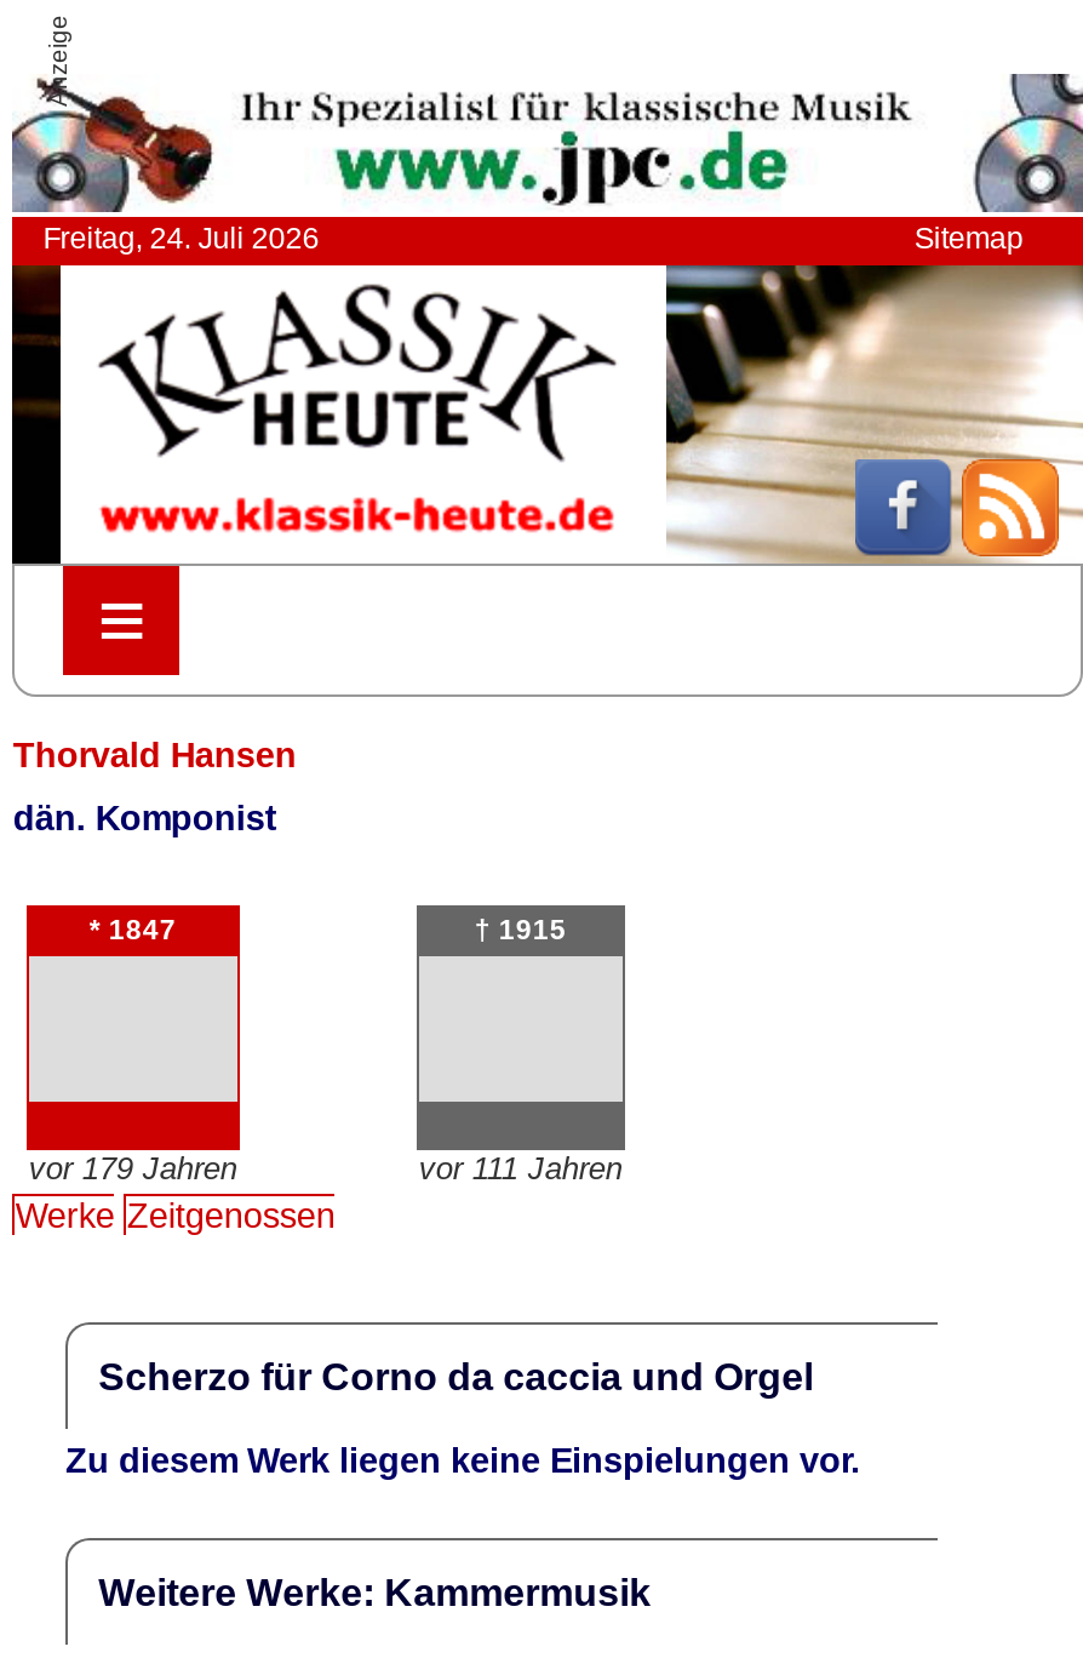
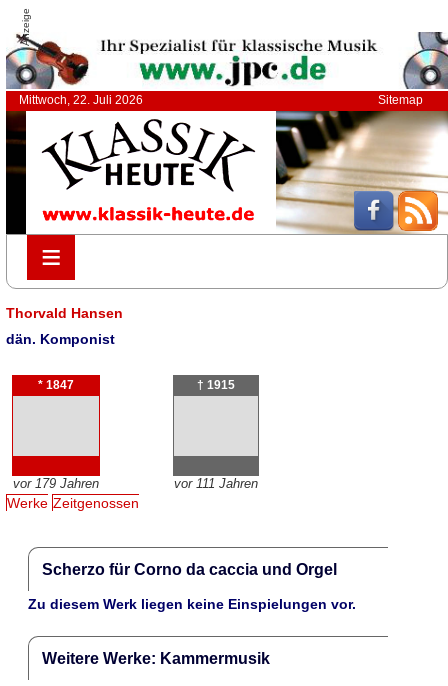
[43,222,319,256] Freitag, 24. Juli 2026 -> [19,93,143,107] Mittwoch, 22. Juli 2026

